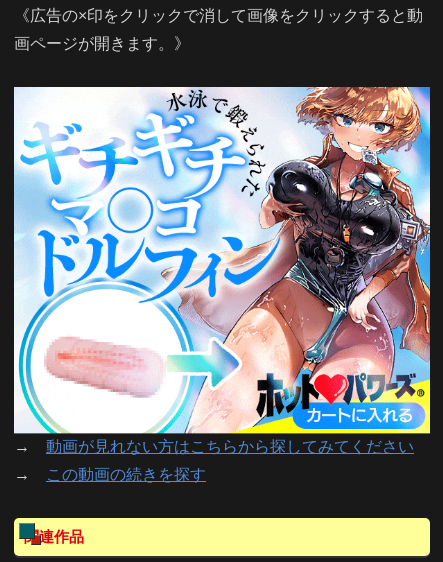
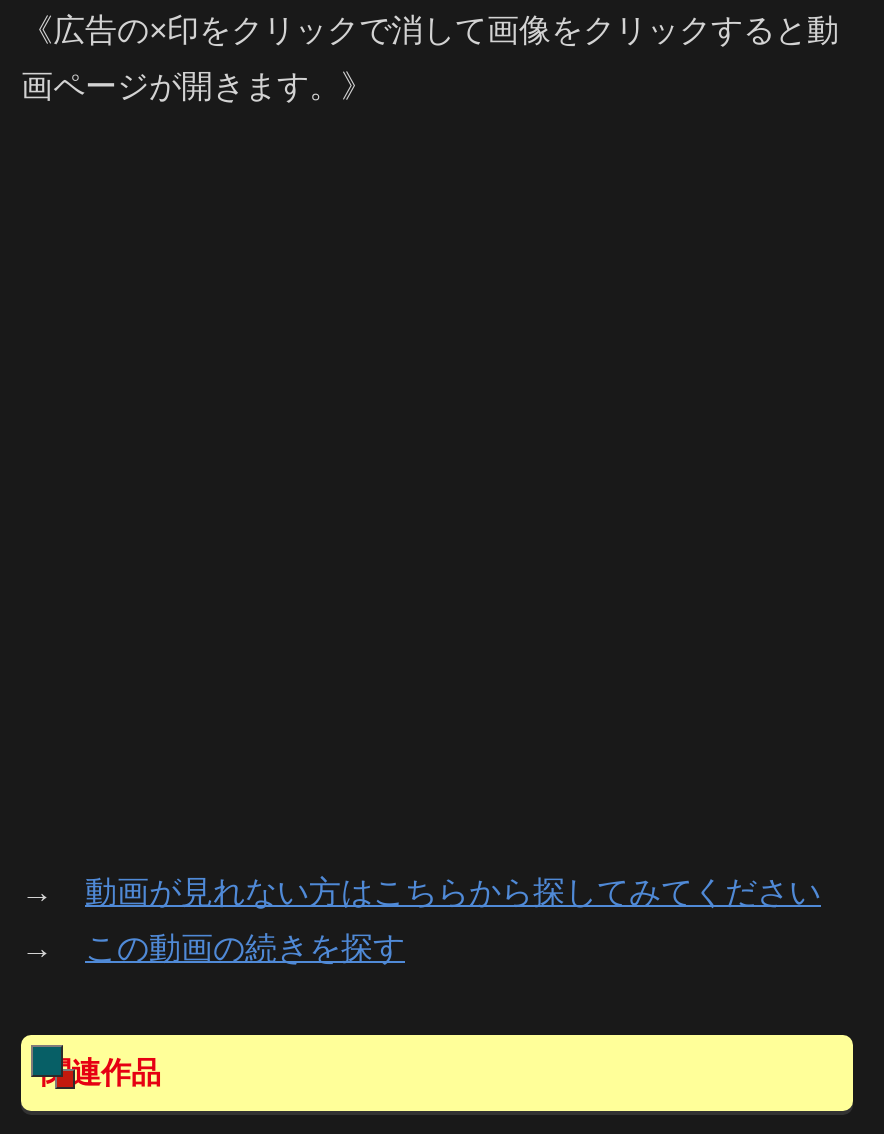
[13,86,431,435] [image] -> none

